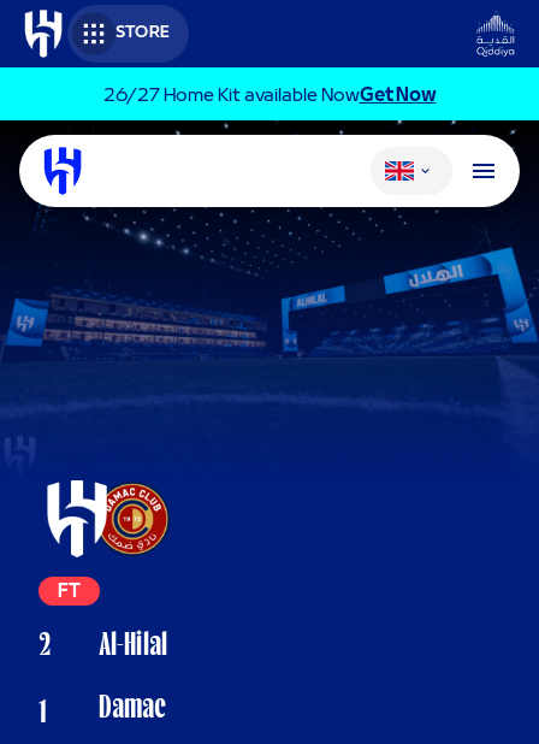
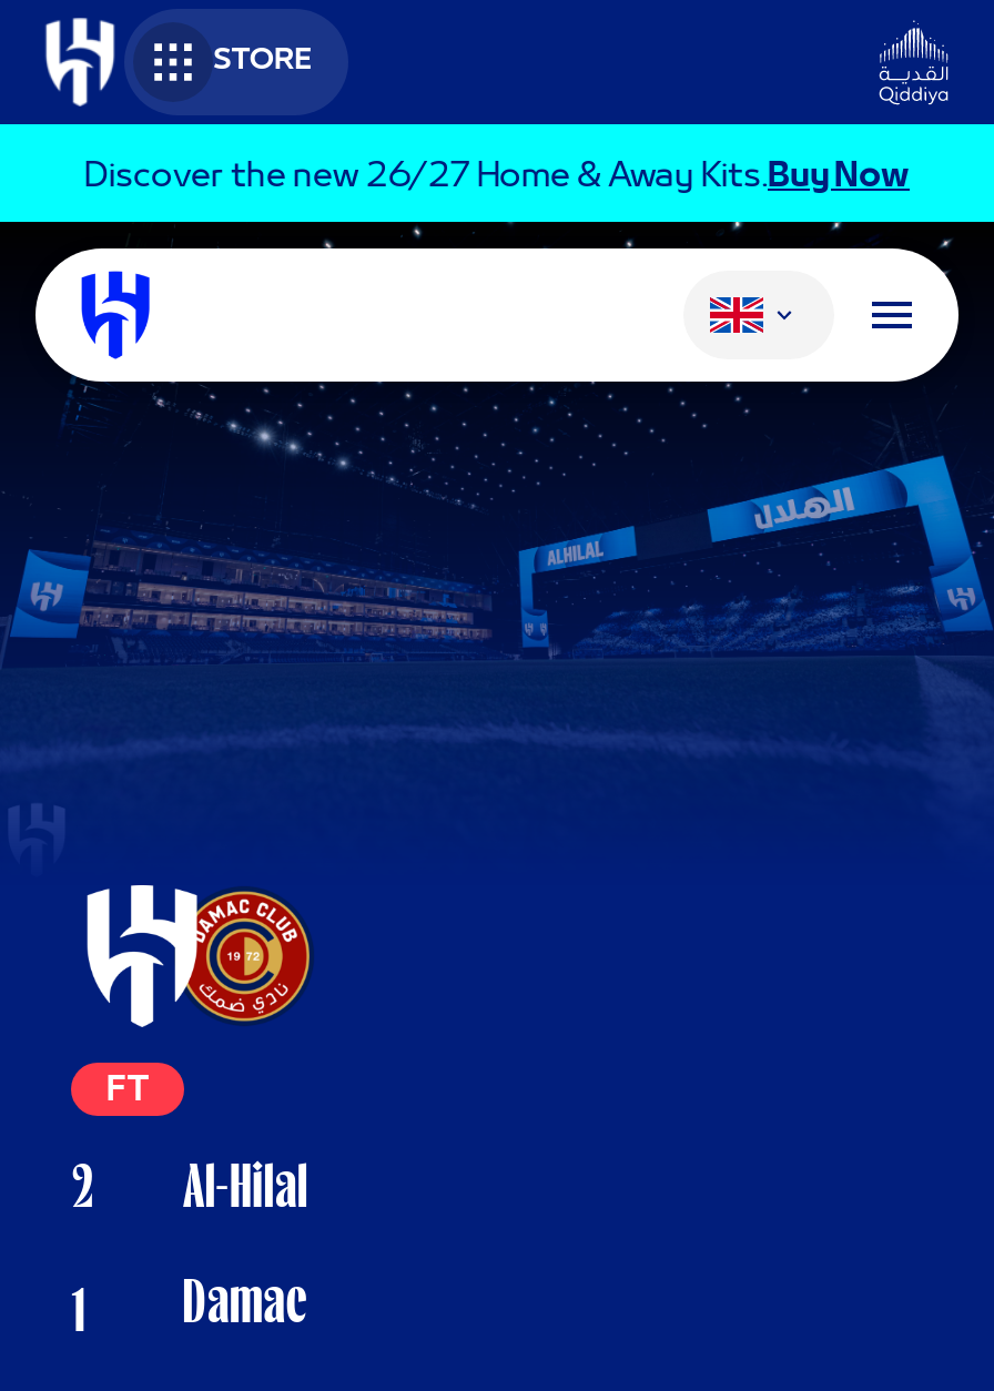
[103,84,436,108] 26/27 Home Kit available NowGet Now -> [84,155,910,200] Discover the new 26/27 Home & Away Kits.Buy Now

